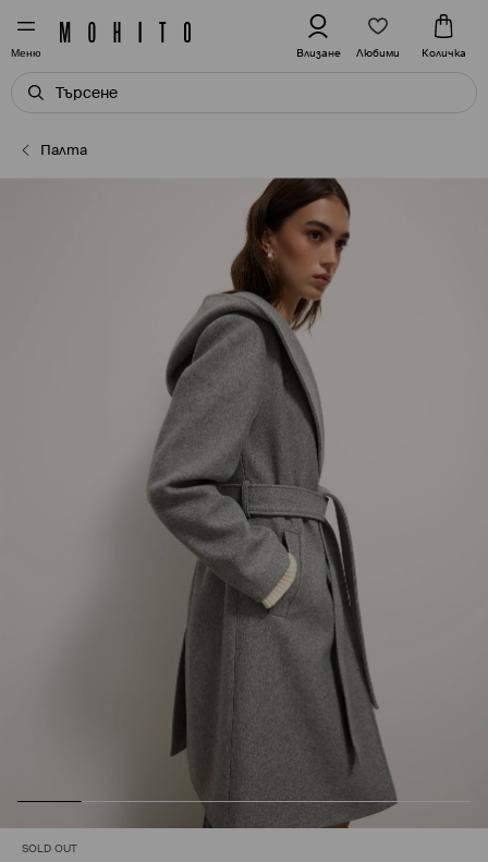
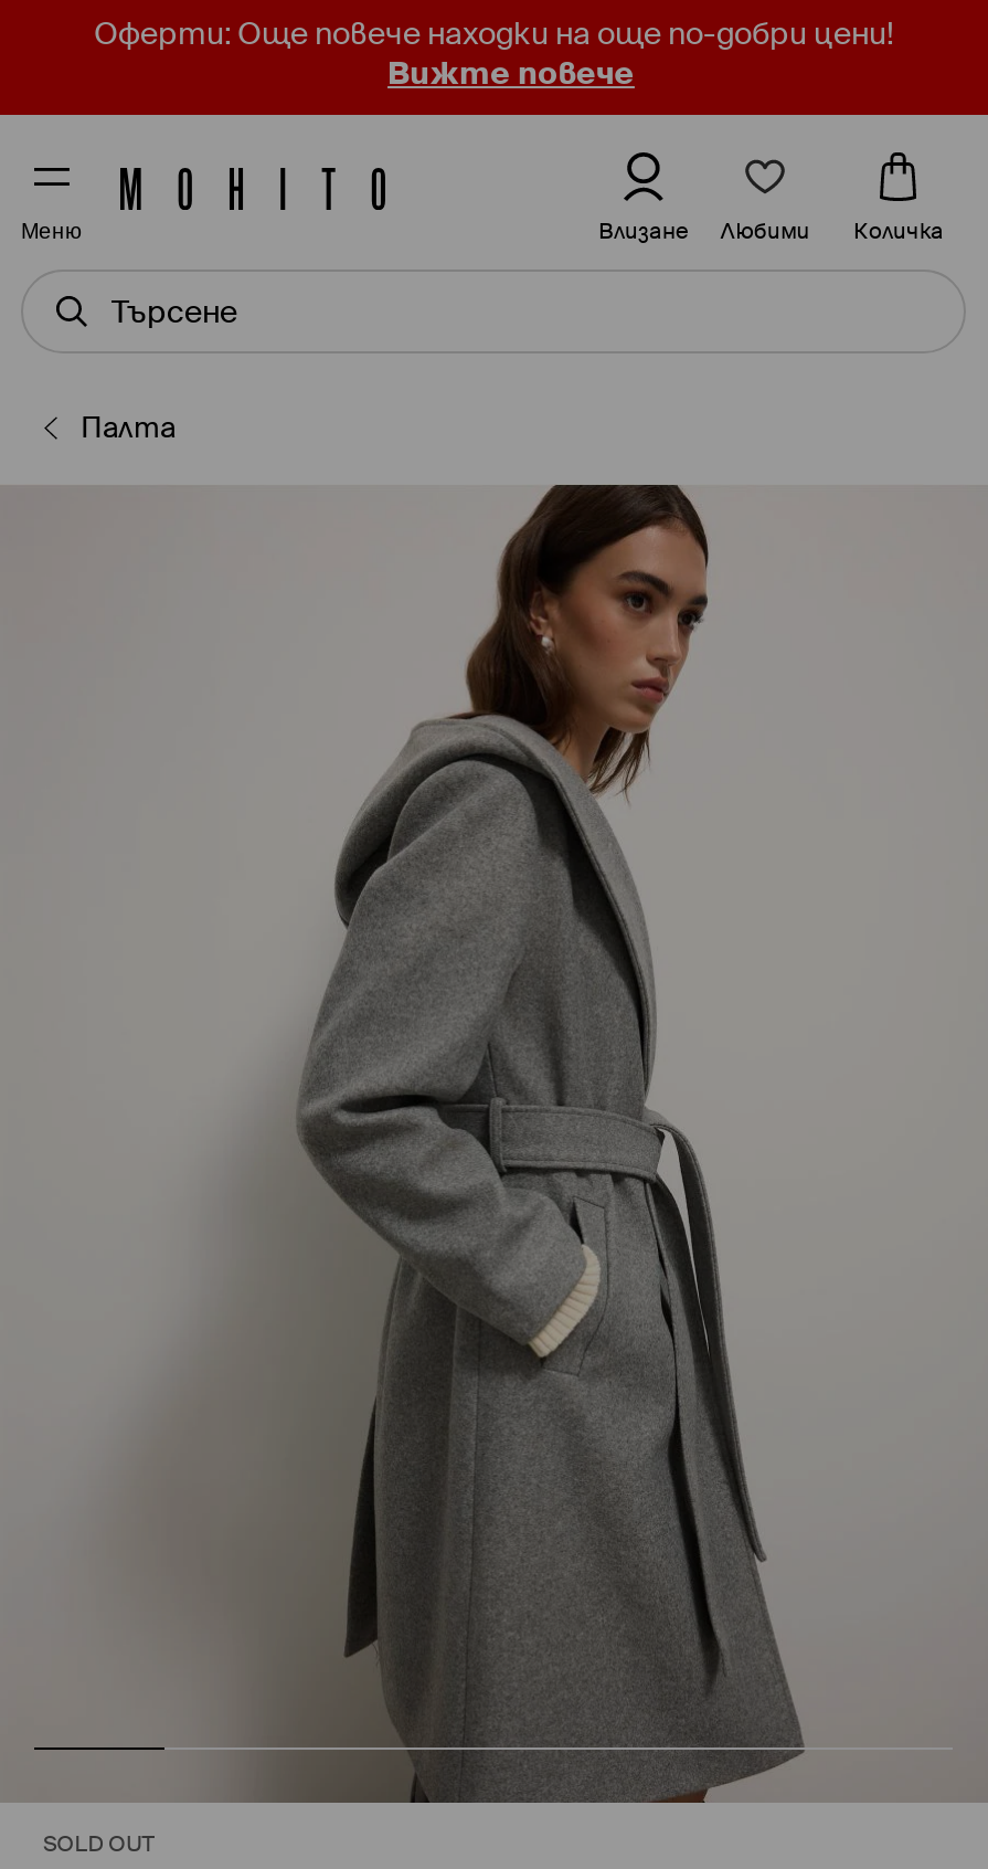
none -> [94,13,893,93] Оферти: Още повече находки на още по-добри цени! | Вижте повече

